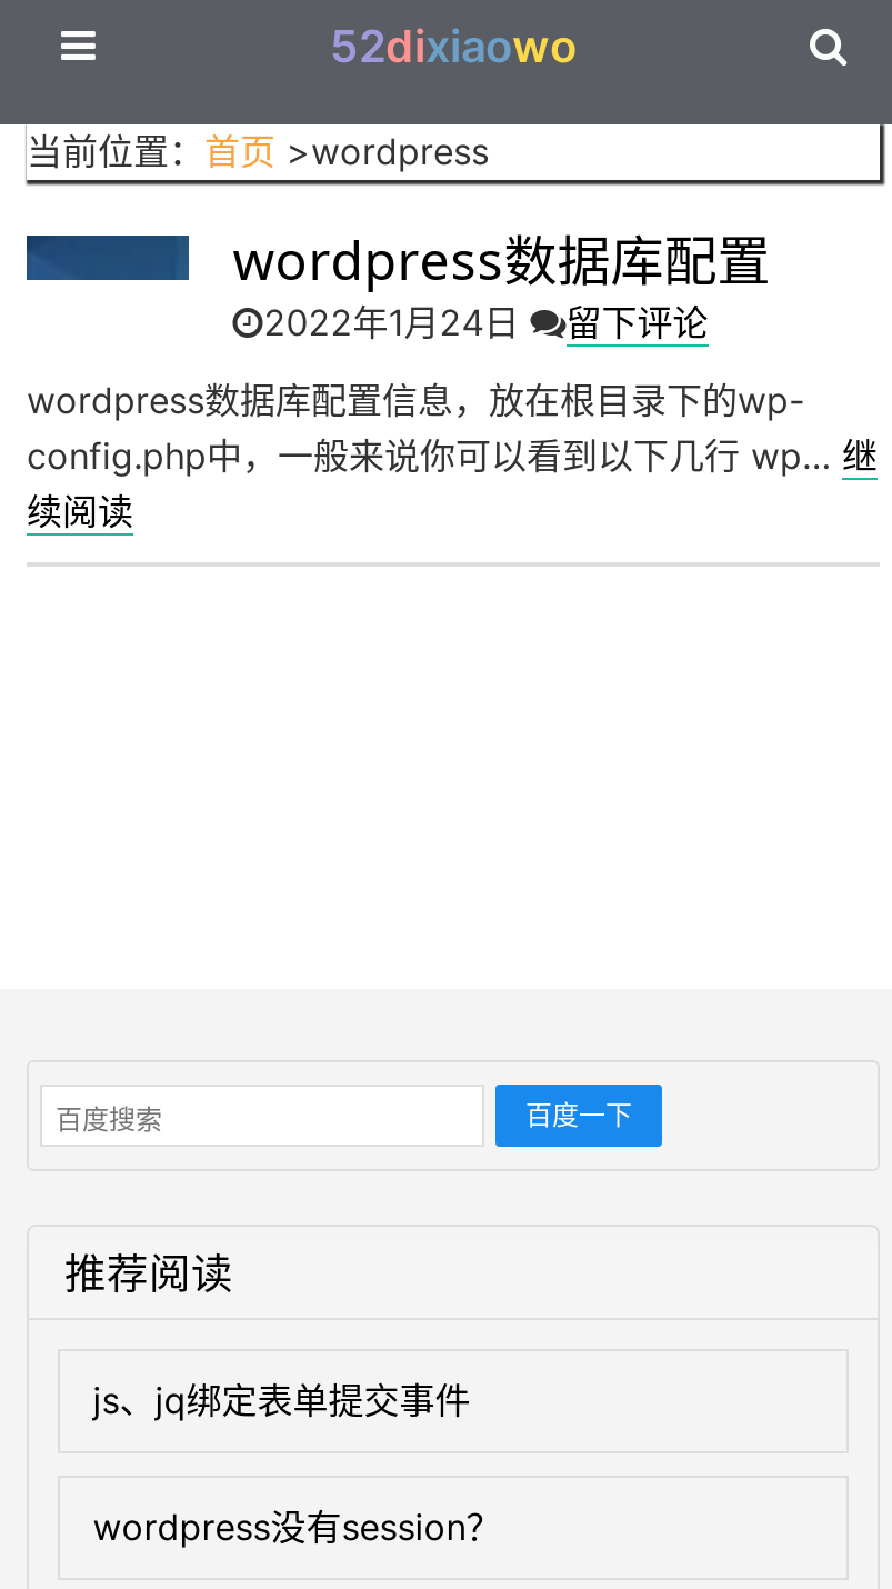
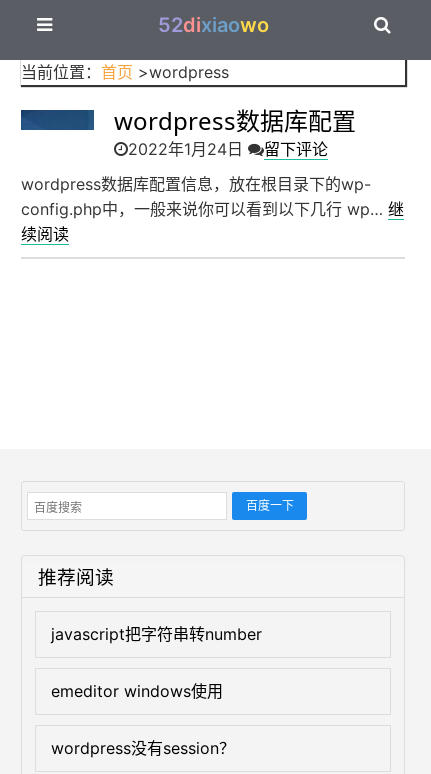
[93,1377,471,1421] js、jq绑定表单提交事件 -> [51,623,262,700] javascript把字符串转number | emeditor windows使用

